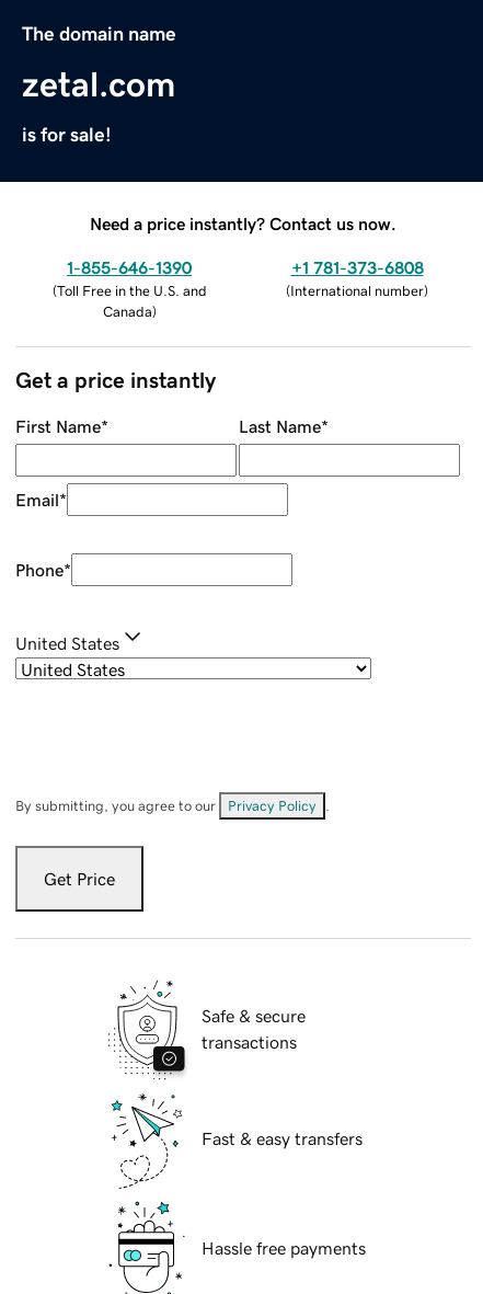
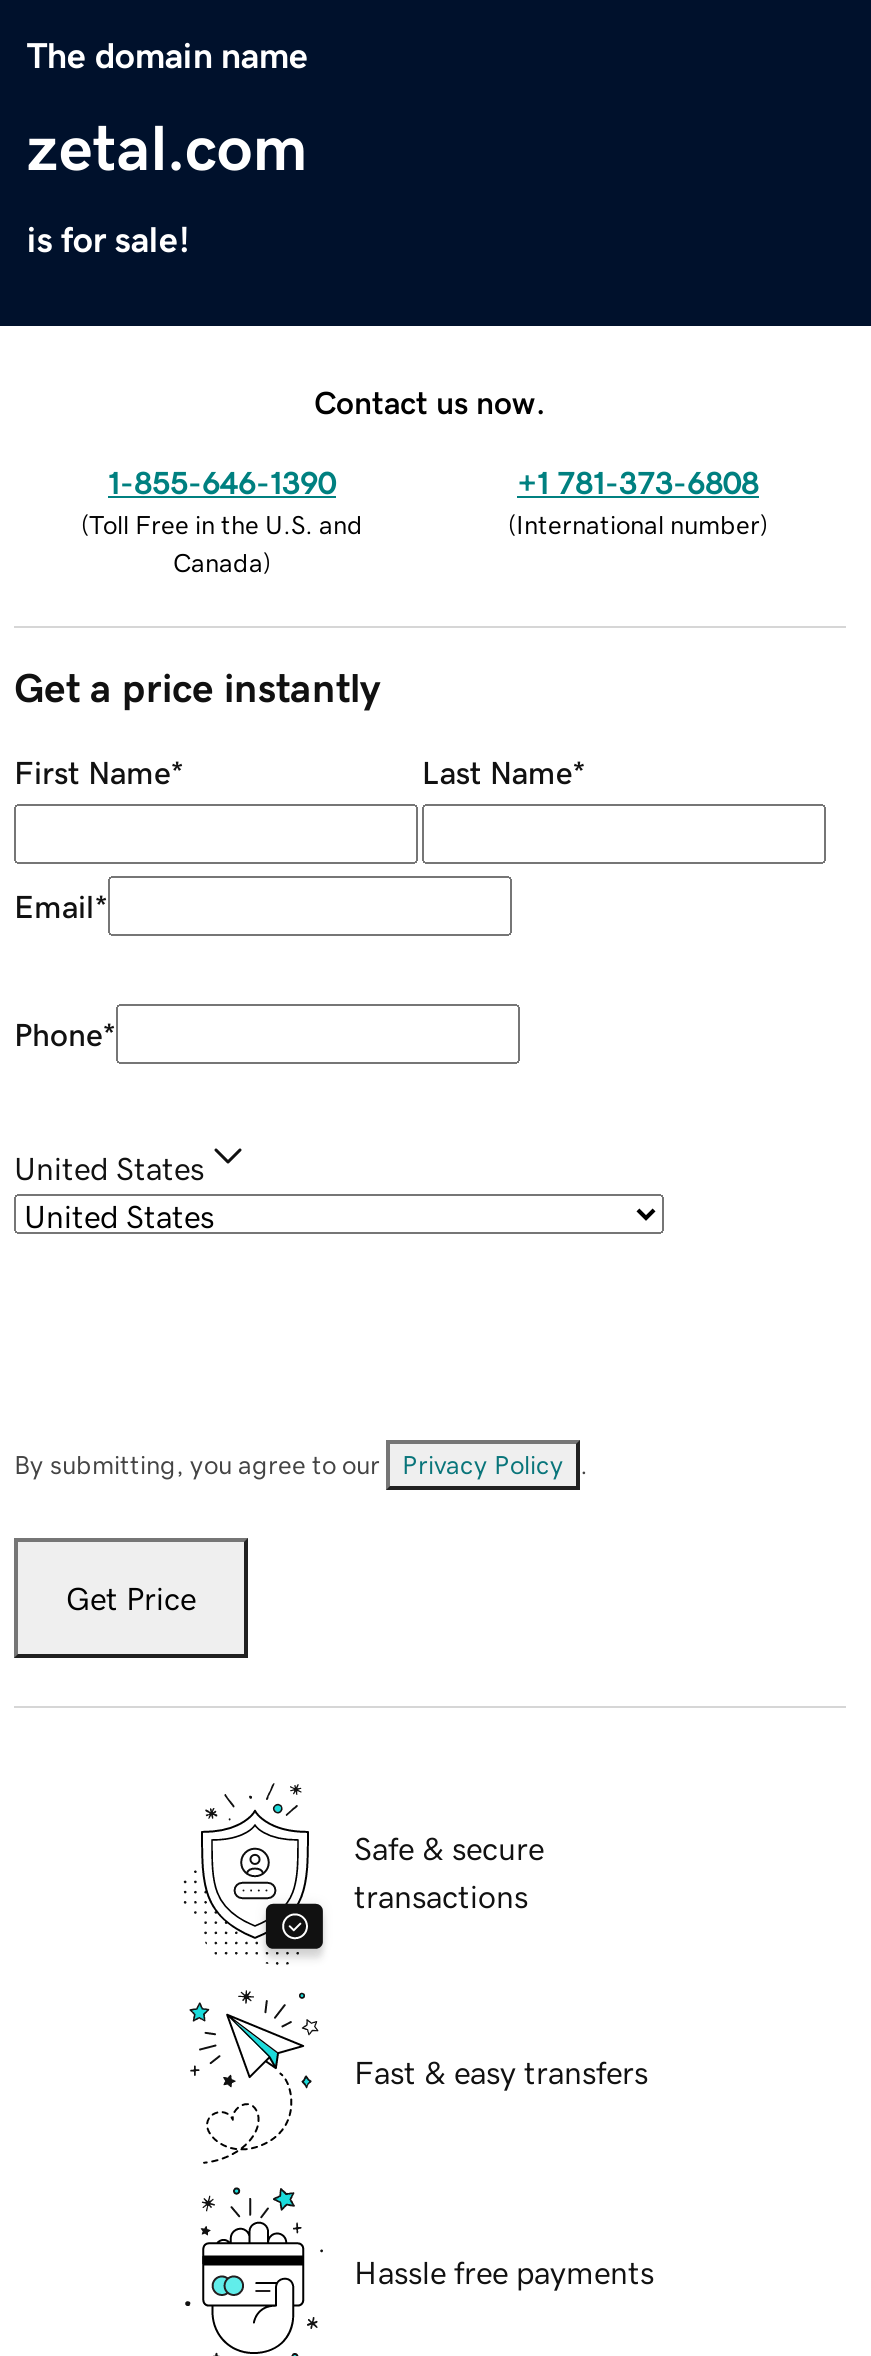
[90,214,396,232] Need a price instantly? Contact us now. -> [314,385,546,417] Contact us now.

